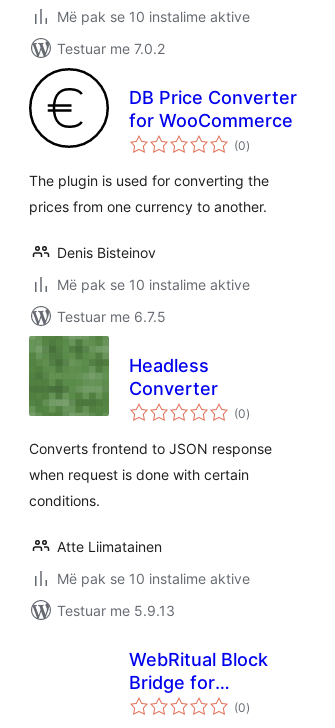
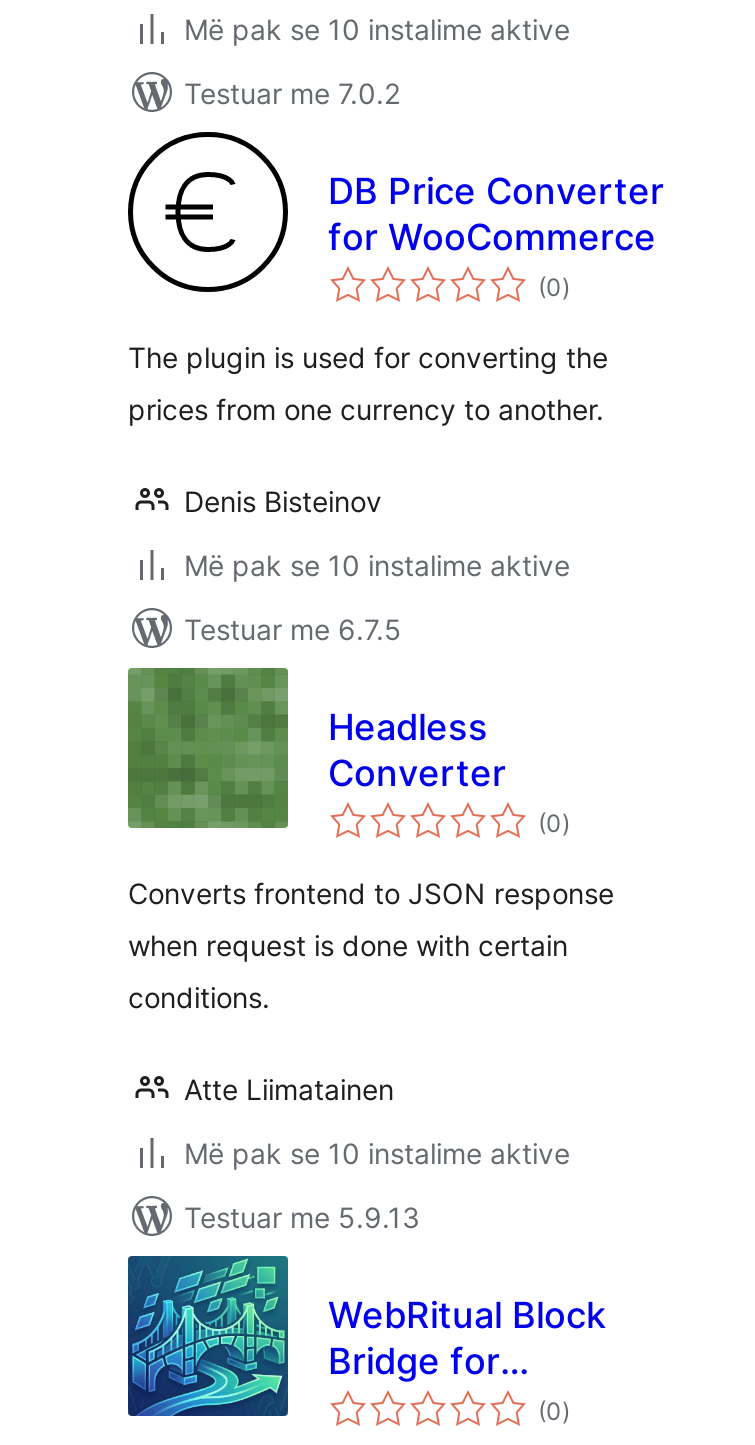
none -> [126,1254,290,1418] [image]

